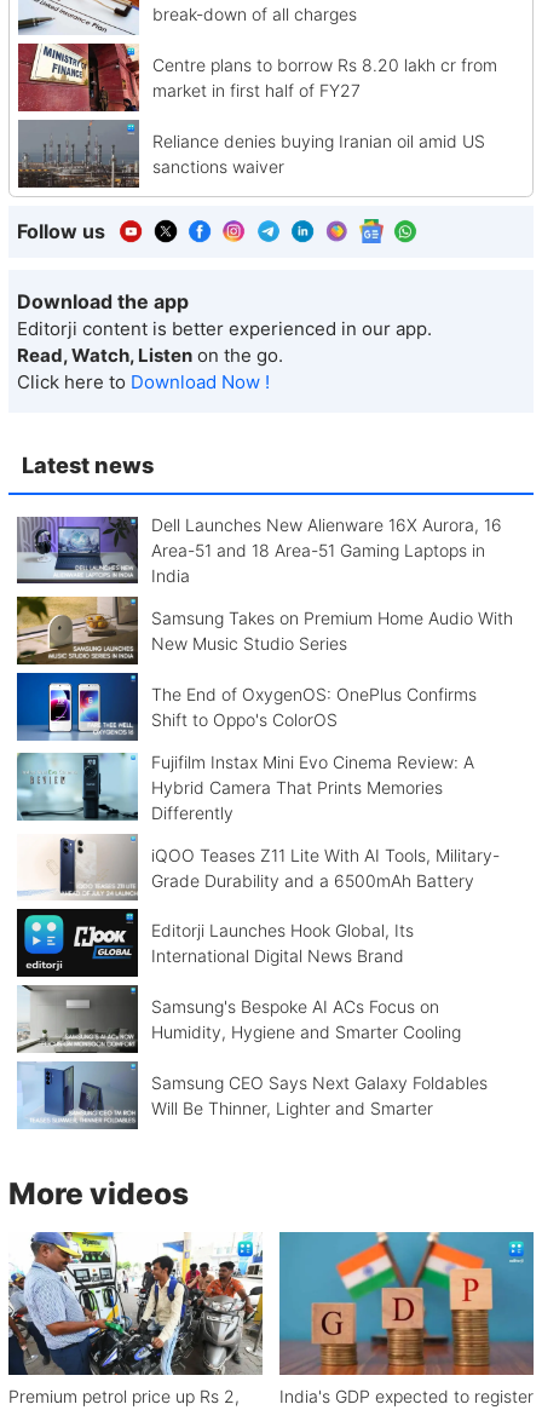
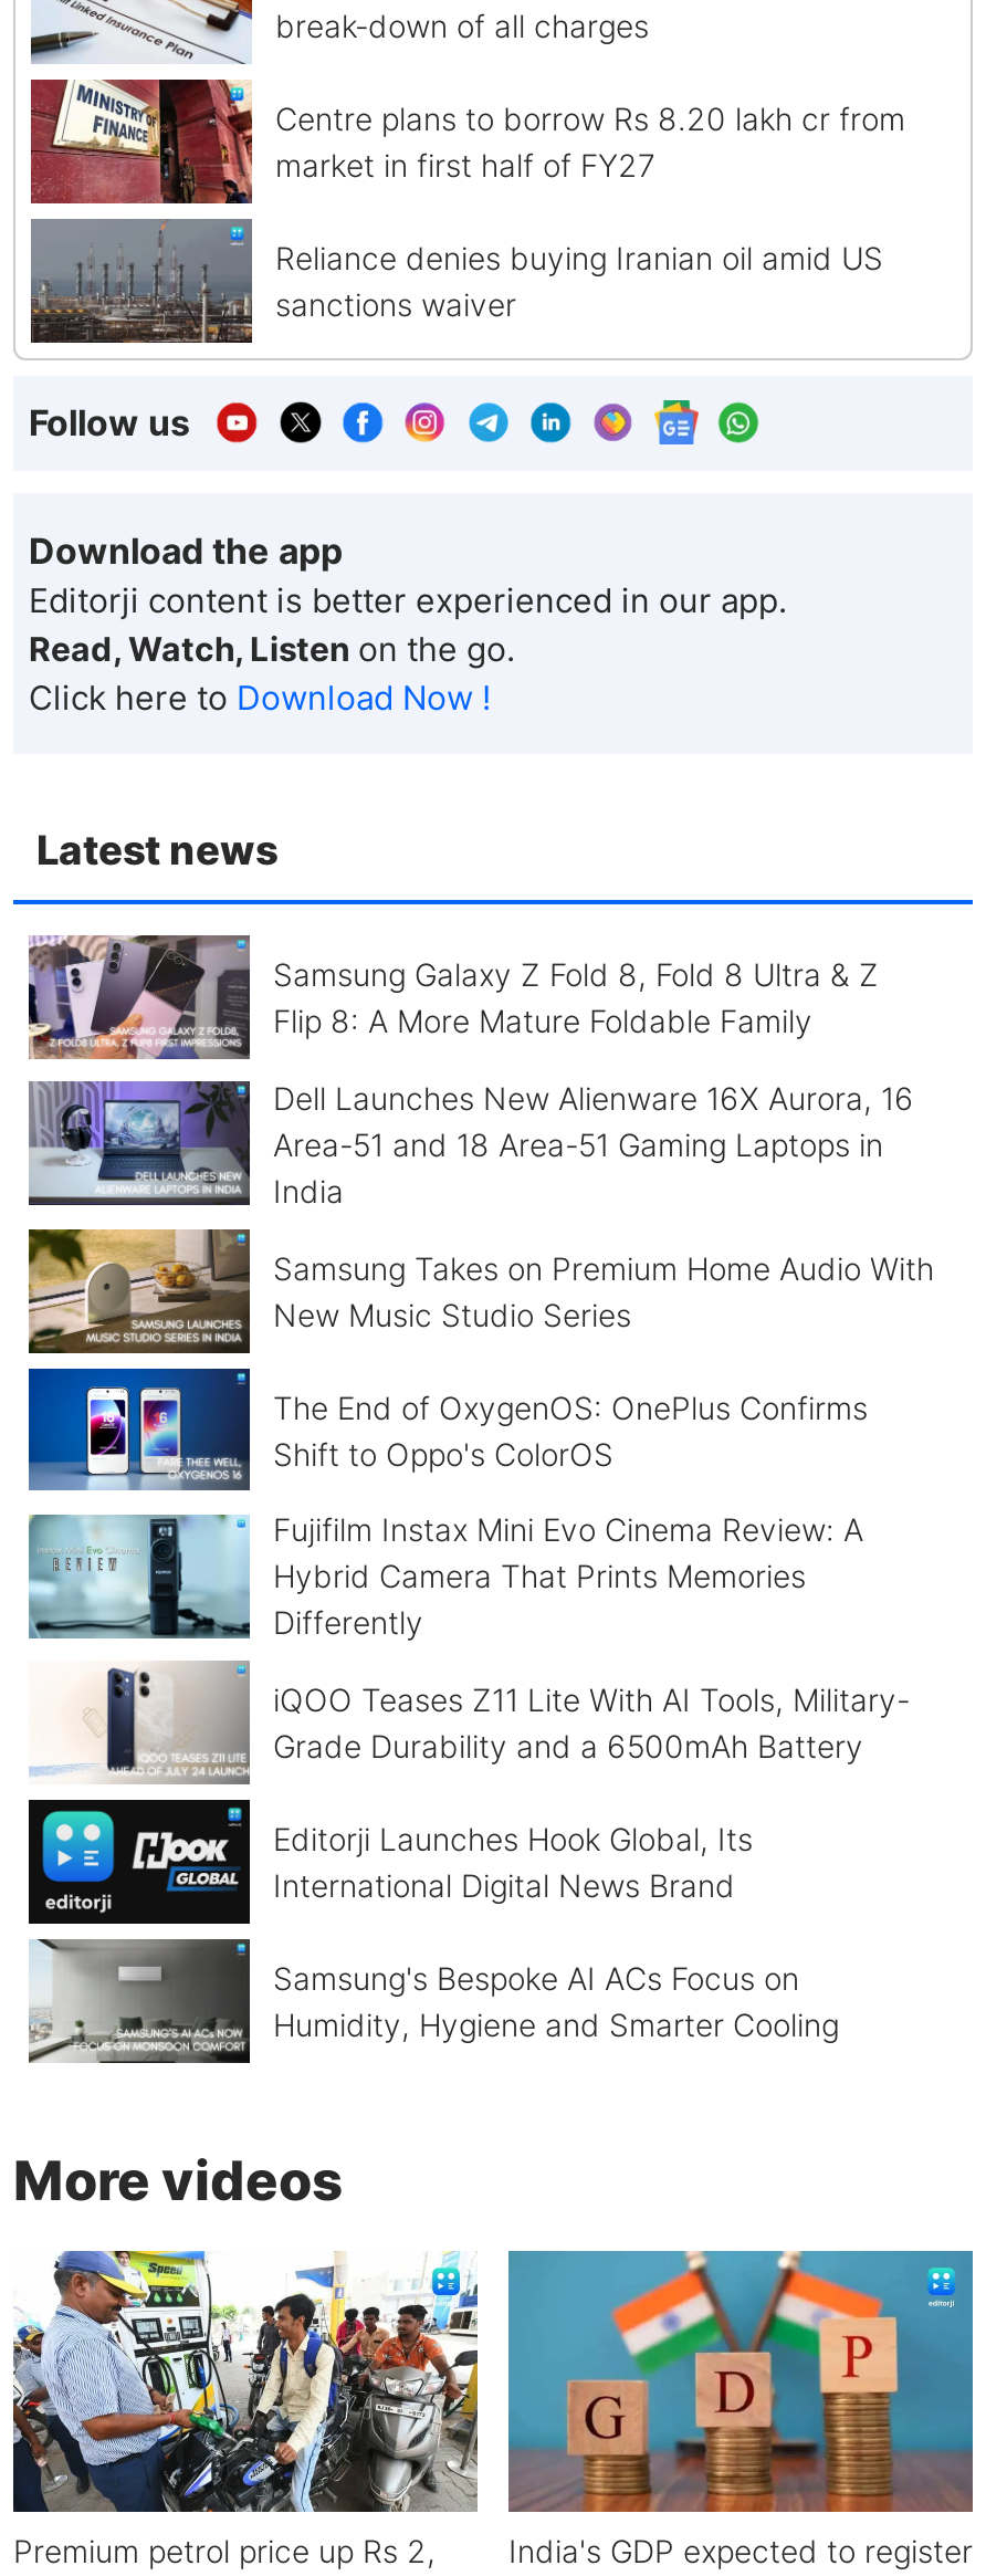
none -> [27,933,879,1061] [image] | Samsung Galaxy Z Fold 8, Fold 8 Ultra & Z | Flip 8: A More Mature Foldable Family
moved [15,514,512,1042] -> [24,1079,934,2043]: [image] | Dell Launches New Alienware 16X Aurora, 16 | Area-51 and 18 Area-51 Gaming Laptops in | ... | Samsung's Bespoke AI ACs Focus on | Humidity, Hygiene and Smarter Cooling
[17,1061,487,1129] [image] | Samsung CEO Says Next Galaxy Foldables | Will Be Thinner, Lighter and Smarter -> none

